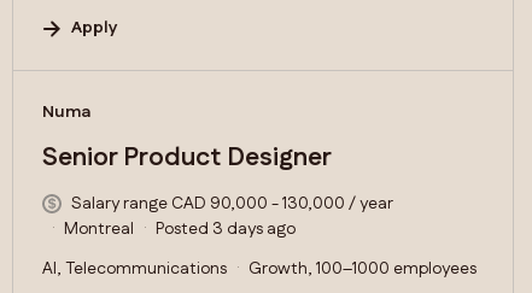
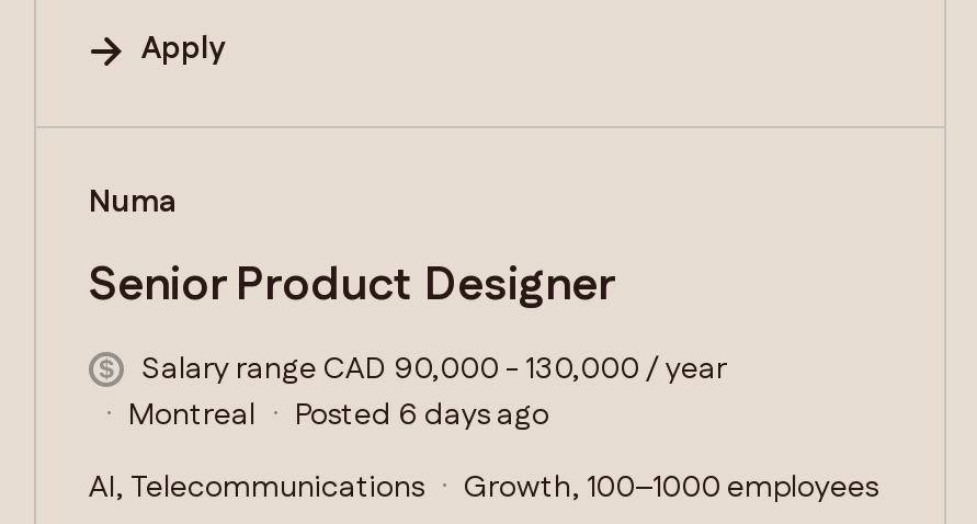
[156,217,296,241] Posted 3 days ago -> [295,394,549,437] Posted 6 days ago

